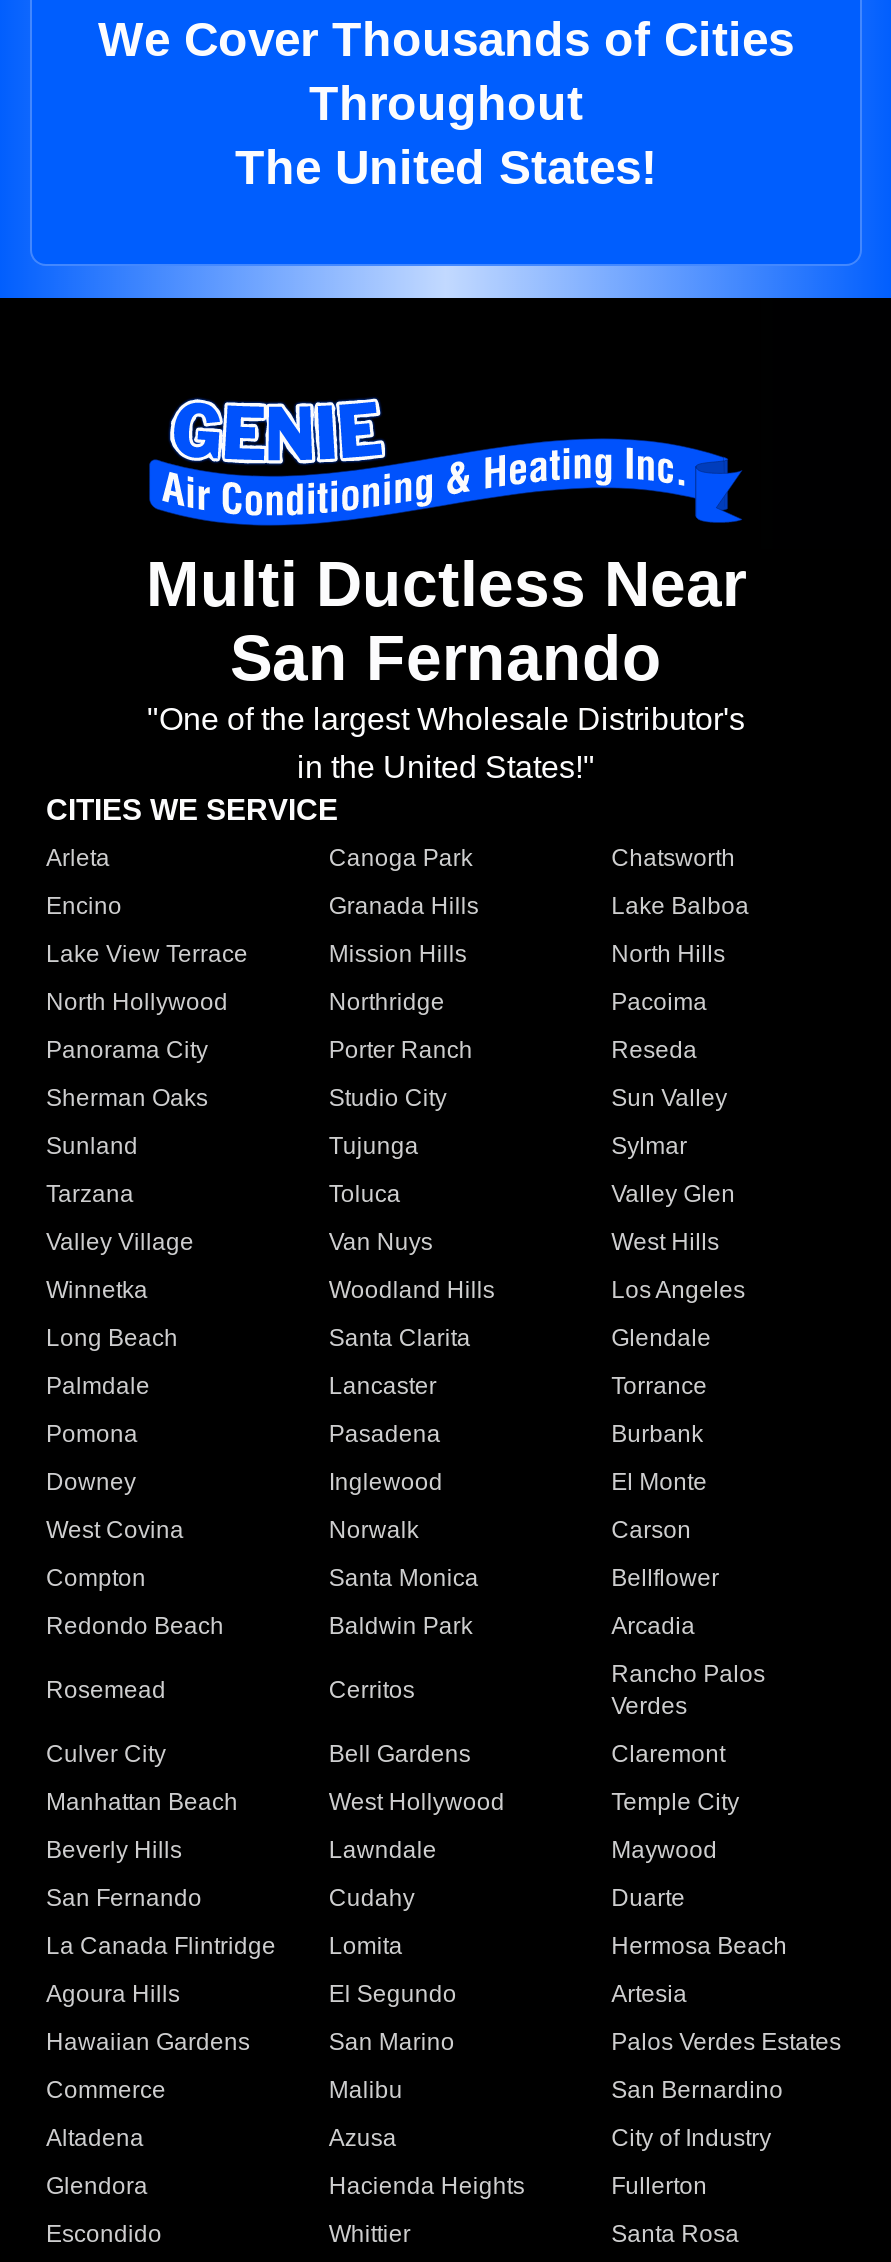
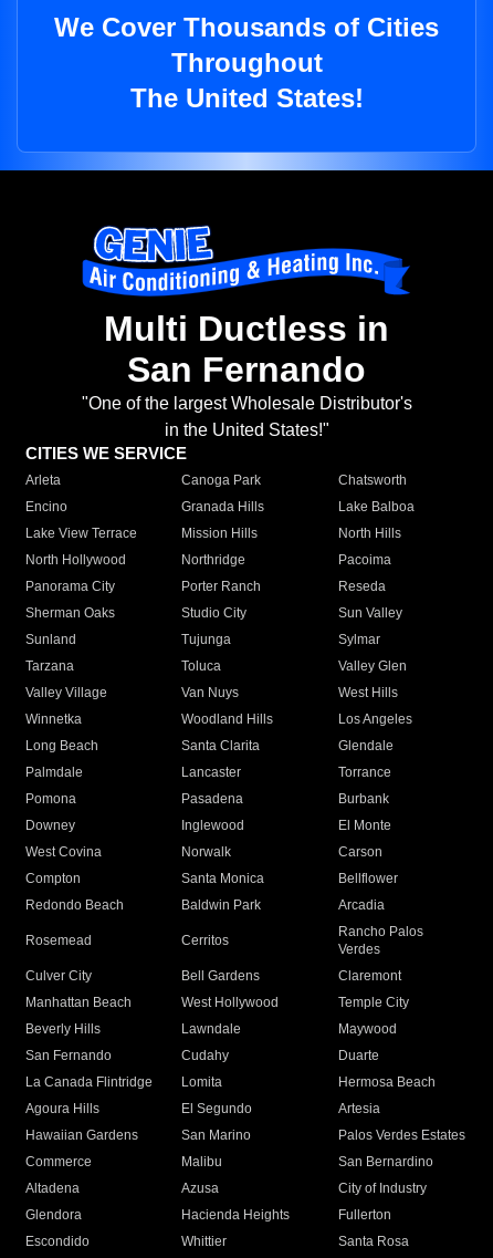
[146,549,746,621] Multi Ductless Near -> [104,309,389,349] Multi Ductless in

